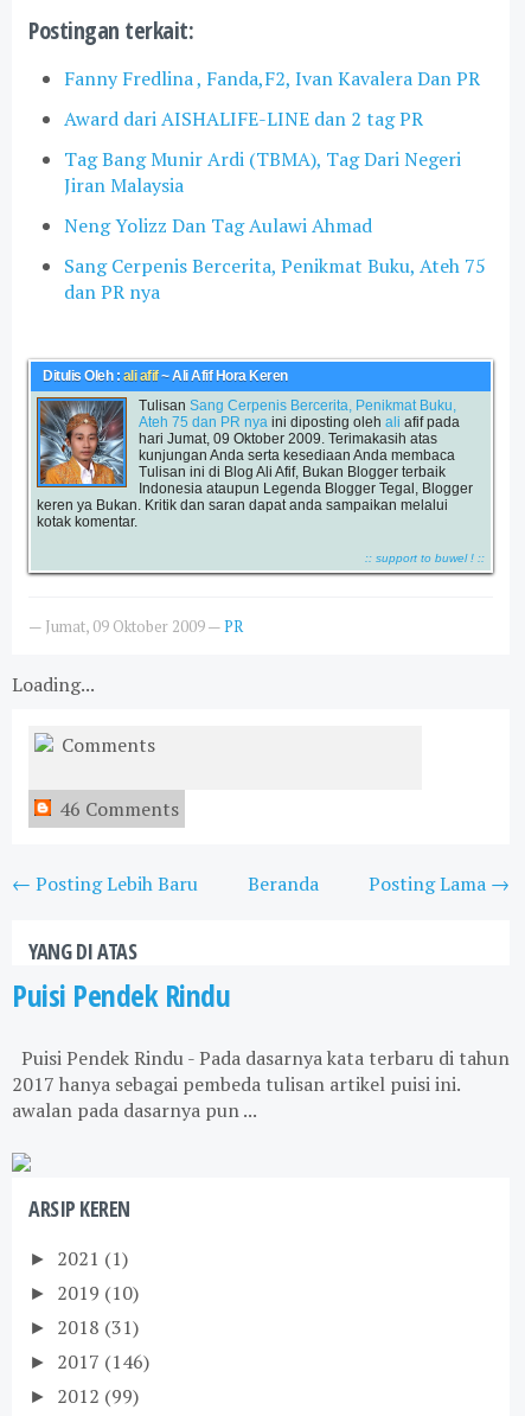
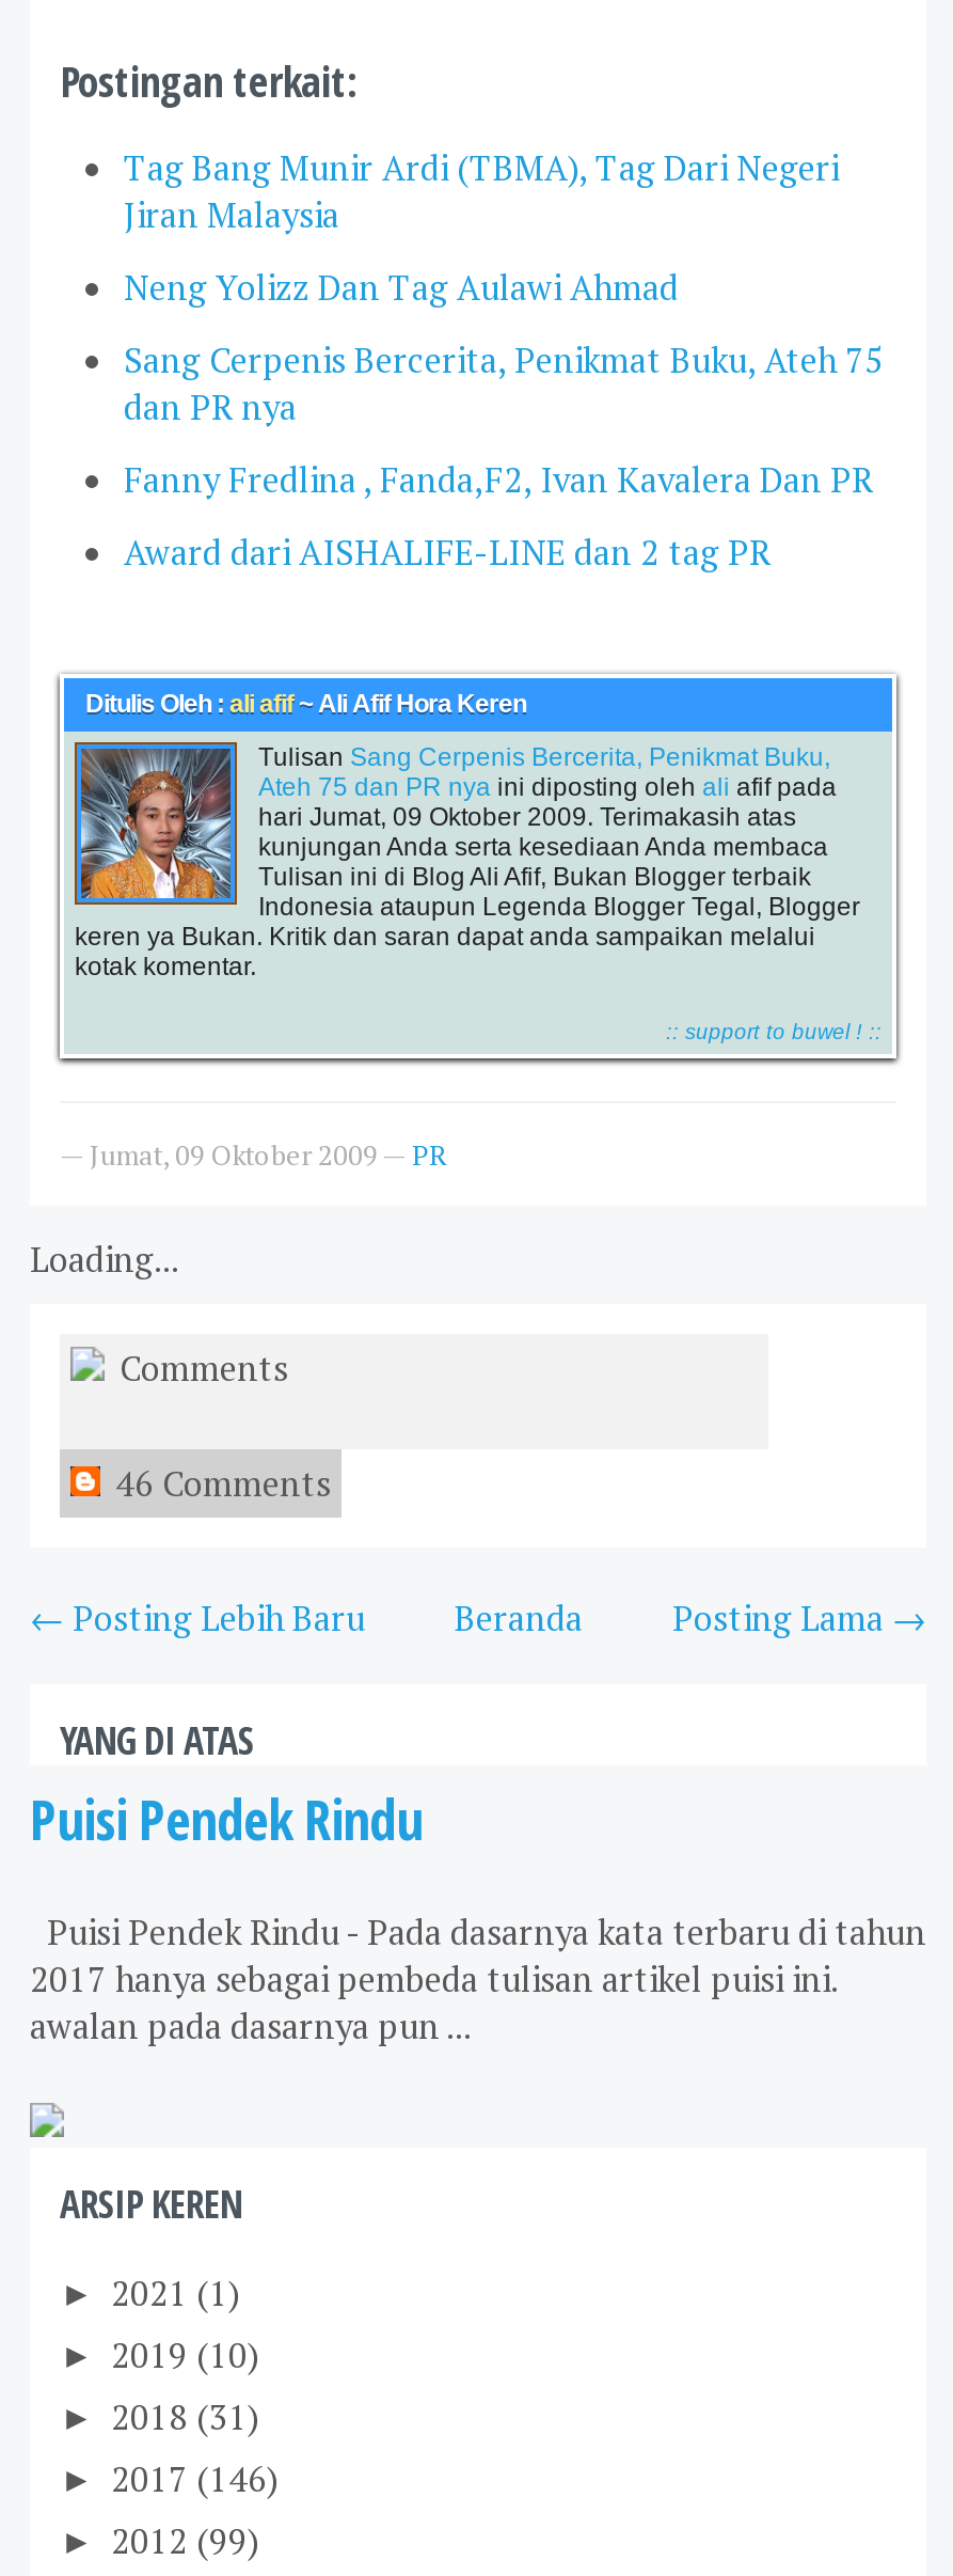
moved [64,65,480,132] -> [124,456,873,576]: Fanny Fredlina , Fanda,F2, Ivan Kavalera Dan PR | Award dari AISHALIFE-LINE dan 2 tag PR
moved [64,146,486,305] -> [124,144,884,430]: Tag Bang Munir Ardi (TBMA), Tag Dari Negeri | Jiran Malaysia | Neng Yolizz Dan Tag Aulawi Ahmad | Sang Cerpenis Bercerita, Penikmat Buku, Ateh 75 | dan PR nya

